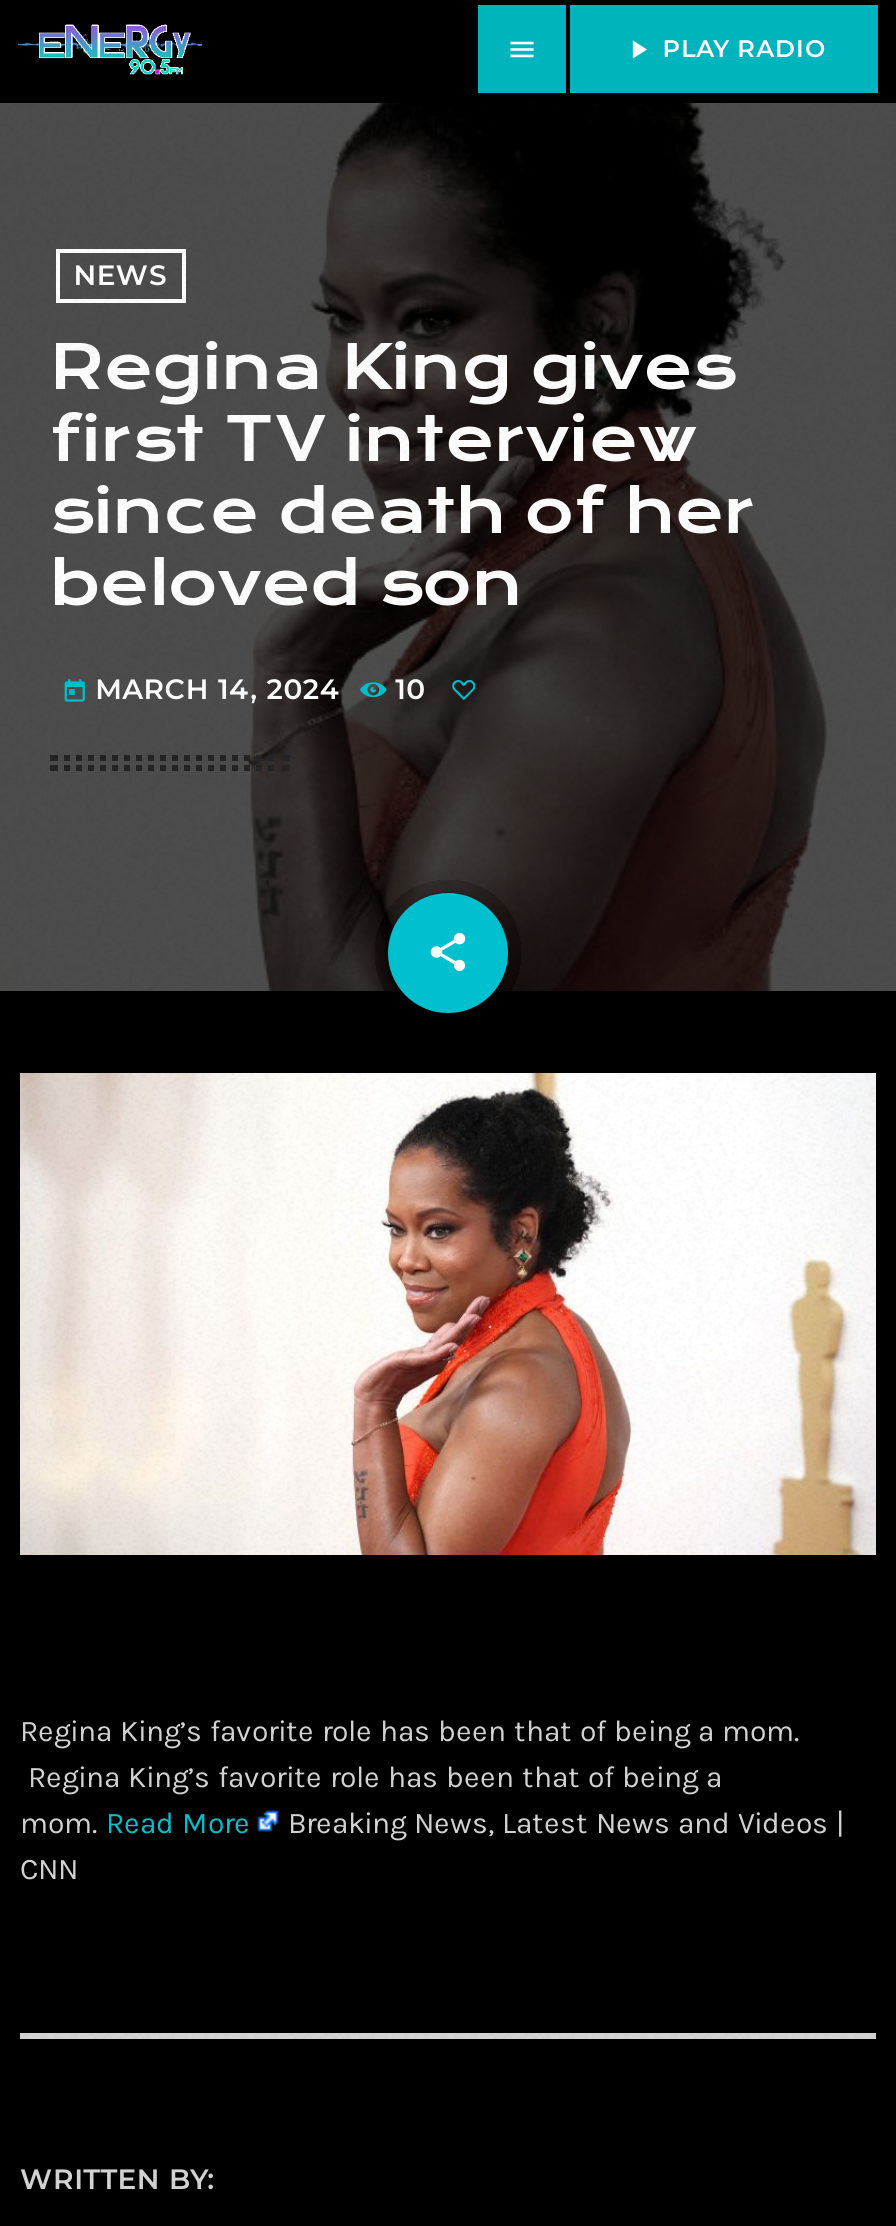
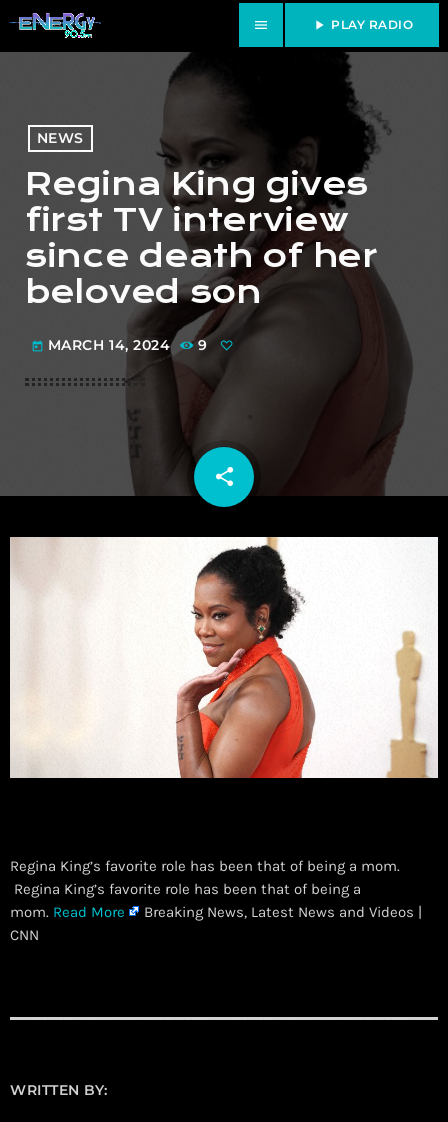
[395,671,434,707] 10 -> [198,336,212,354] 9

